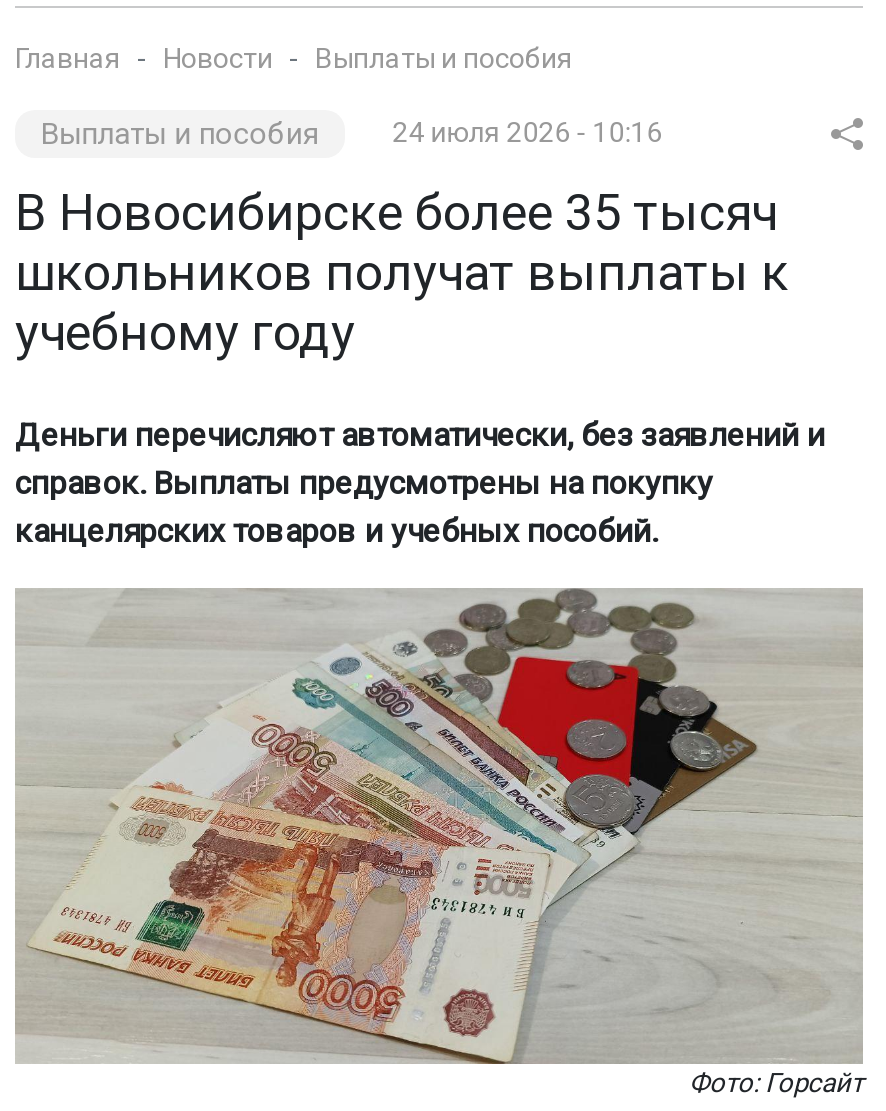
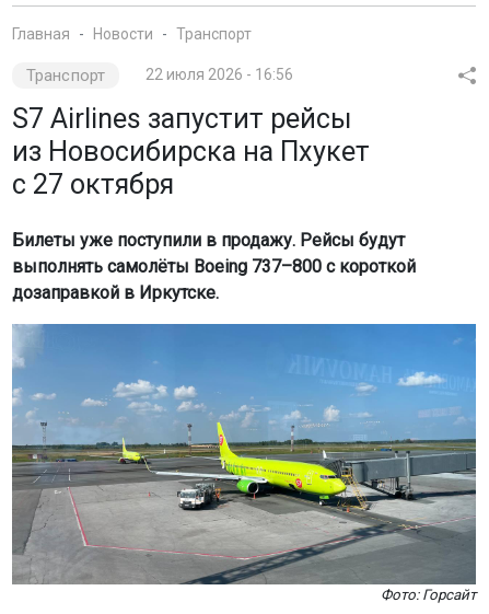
[315,41,573,73] Выплаты и пособия -> [176,25,252,42] Транспорт
[41,115,662,151] Выплаты и пособия | 24 июля 2026 - 10:16 -> [26,65,293,85] Транспорт | 22 июля 2026 - 16:56
[15,183,789,361] В Новосибирске более 35 тысяч | школьников получат выплаты к | учебному году -> [12,102,370,200] S7 Airlines запустит рейсы | из Новосибирска на Пхукет | с 27 октября
[15,415,825,549] Деньги перечисляют автоматически, без заявлений и | справок. Выплаты предусмотрены на покупку | канцелярских товаров и учебных пособий. -> [12,229,416,303] Билеты уже поступили в продажу. Рейсы будут | выполнять самолёты Boeing 737–800 с короткой | дозаправкой в Иркутске.
[15,588,863,1064] [image] -> [12,323,477,584] [image]

